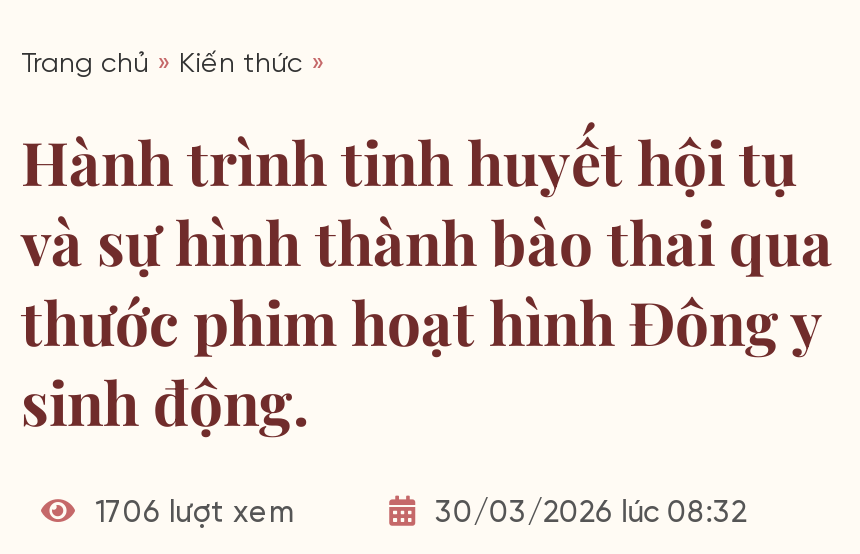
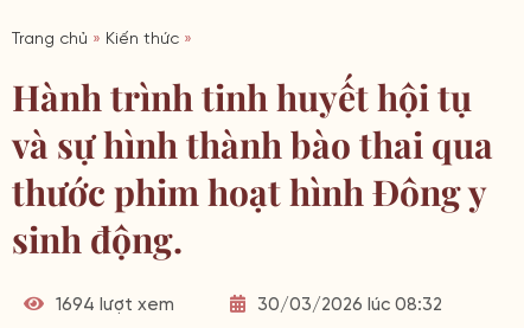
[87,498,295,530] 1706 lượt xem -> [51,296,174,315] 1694 lượt xem

